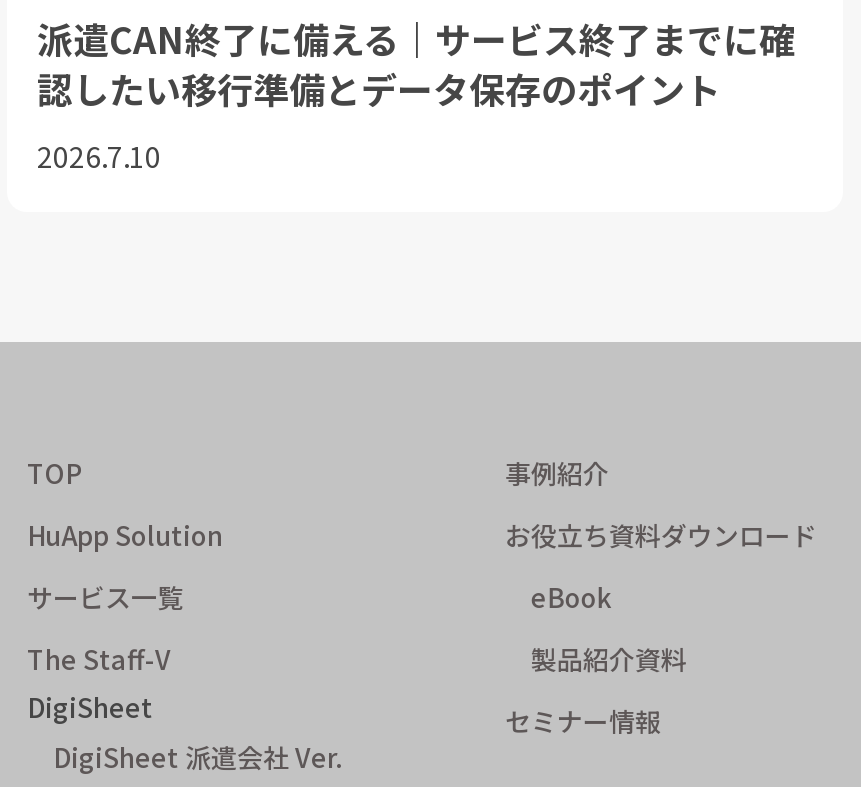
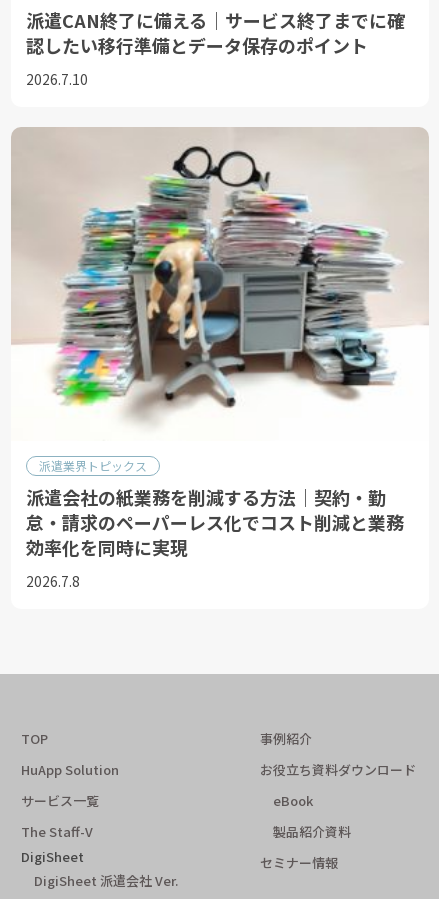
none -> [11,127,429,591] [image] | 派遣業界トピックス | 派遣会社の紙業務を削減する方法｜契約・勤 | 怠・請求のペーパーレス化でコスト削減と業務 | 効率化を同時に実現 | 2026.7.8

